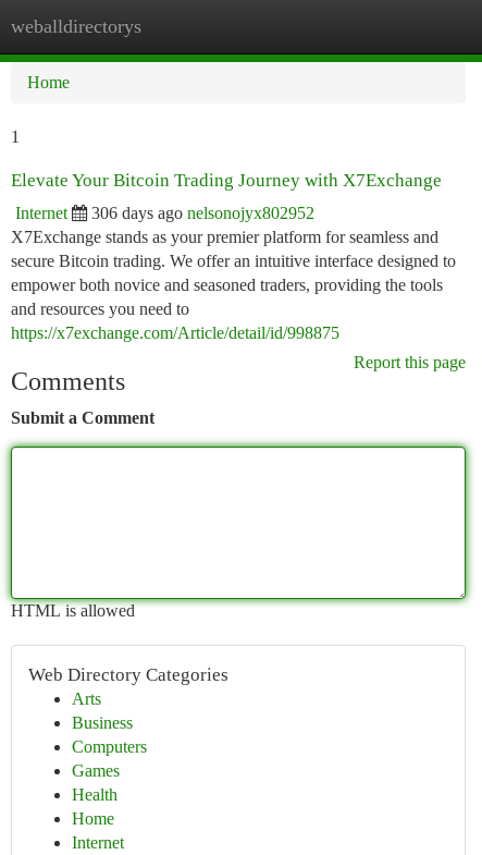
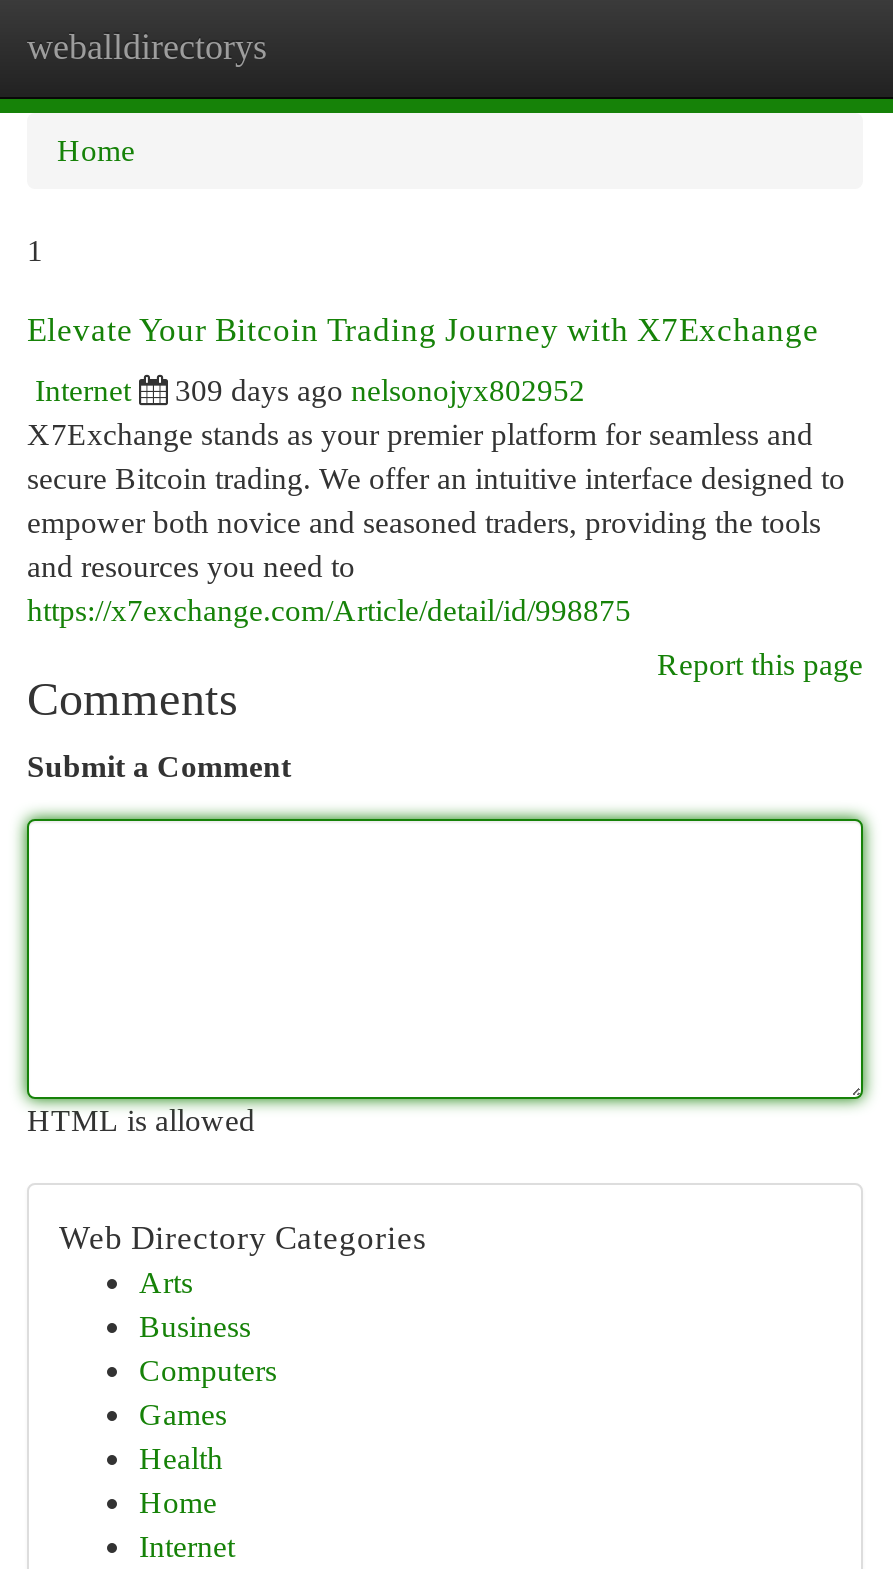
[91,204,314,222] 306 days ago nelsonojyx802952 -> [175,373,585,407] 309 days ago nelsonojyx802952

